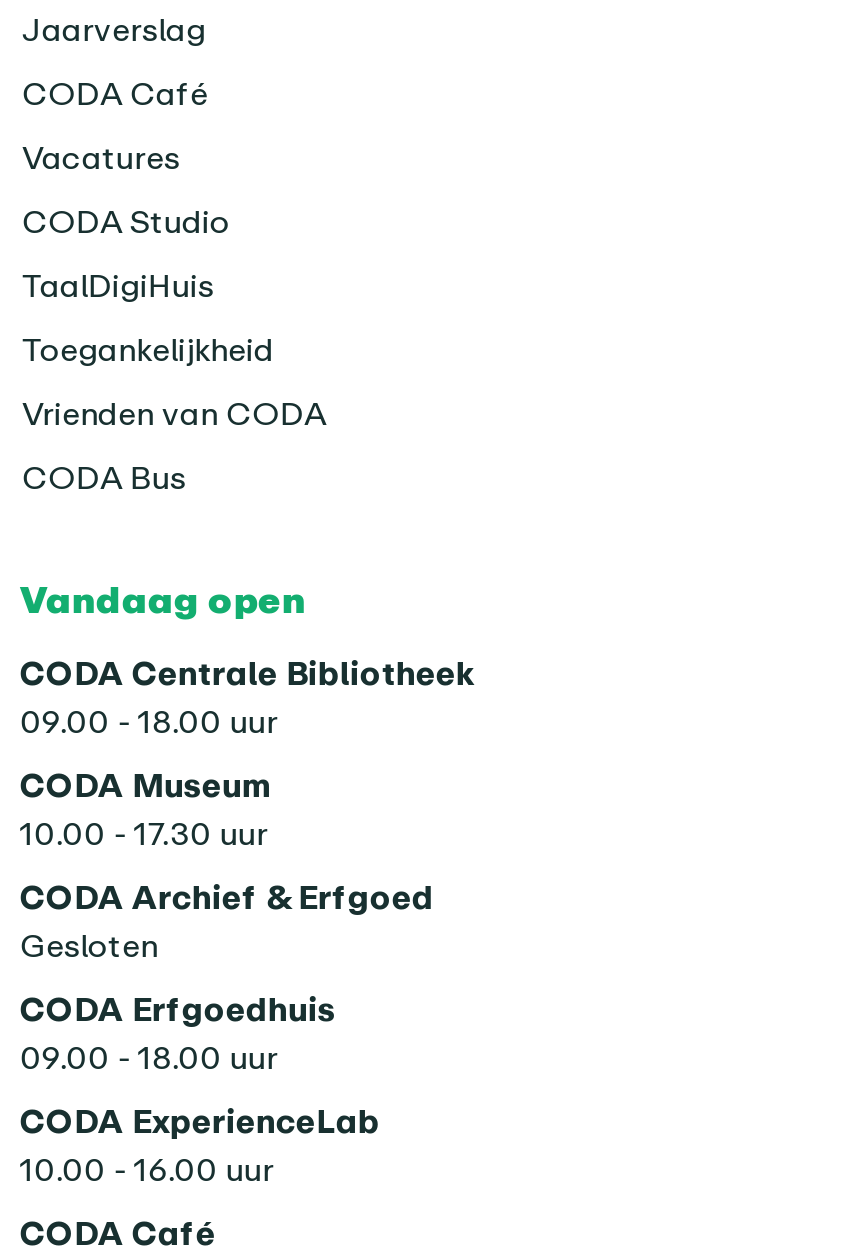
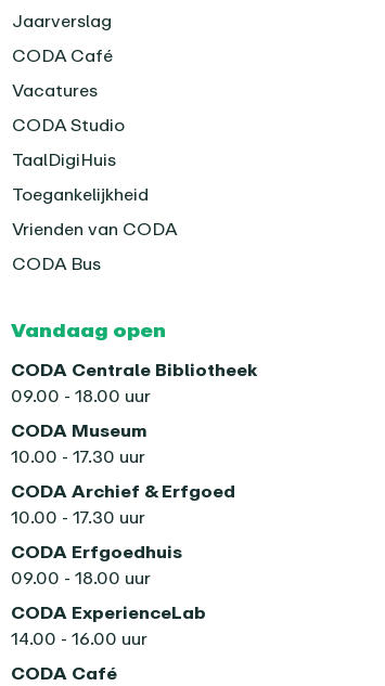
[20,924,158,964] Gesloten -> [11,506,146,527] 10.00 - 17.30 uur
[20,1148,274,1188] 10.00 - 16.00 uur -> [11,627,148,649] 14.00 - 16.00 uur

